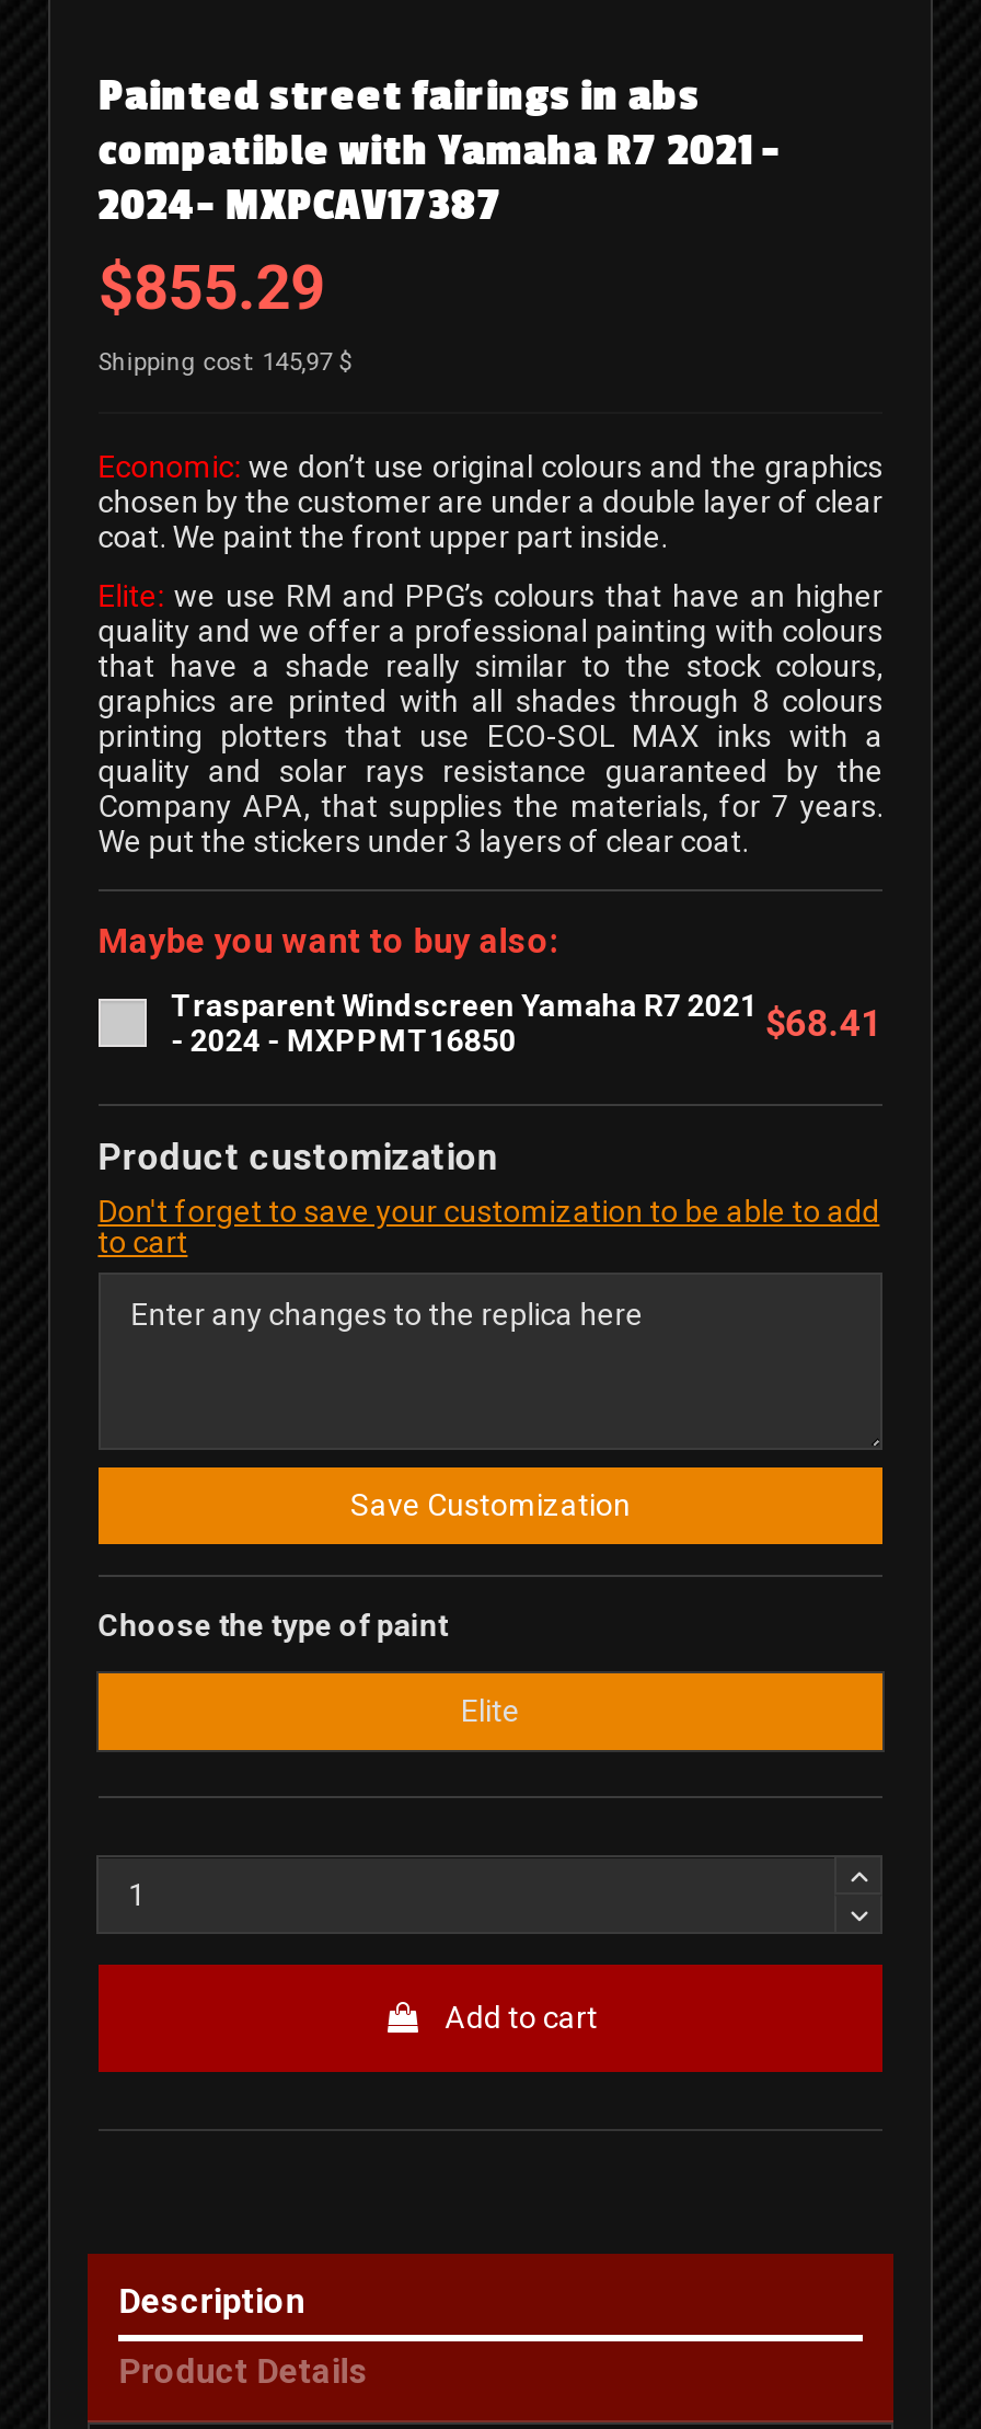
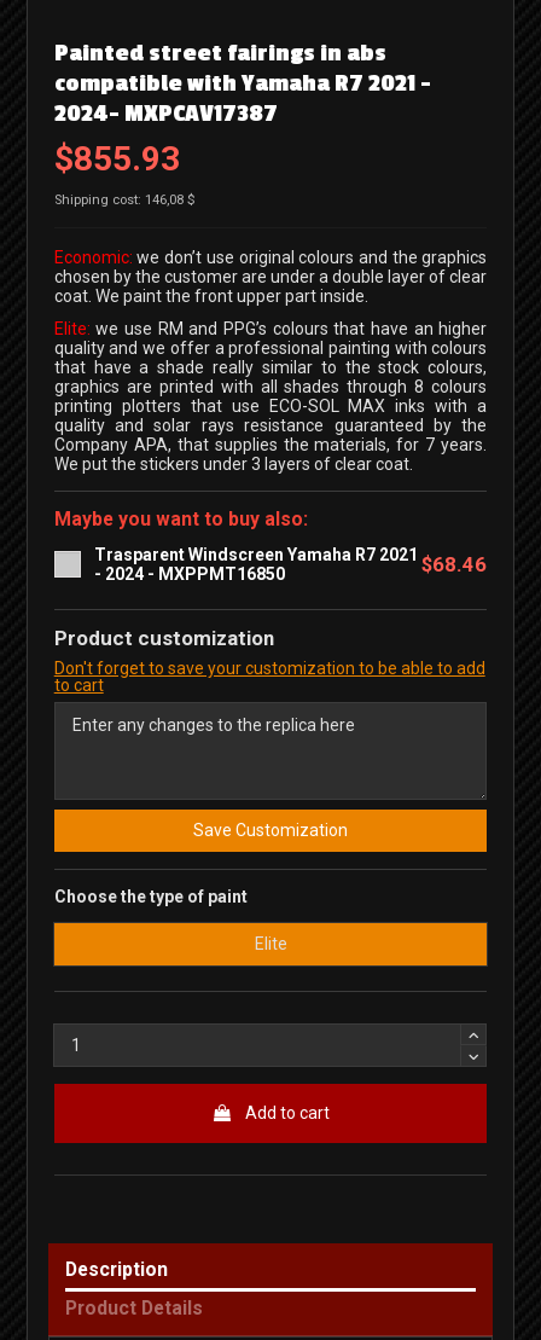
[98,252,326,324] $855.29 -> [54,139,180,179] $855.93
[98,348,354,377] Shipping cost: 145,97 $ -> [54,192,195,208] Shipping cost: 146,08 $
[171,988,883,1044] Trasparent Windscreen Yamaha R7 2021 $68.41 -> [94,545,487,576] Trasparent Windscreen Yamaha R7 2021 $68.46

